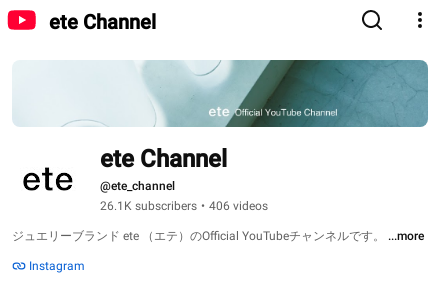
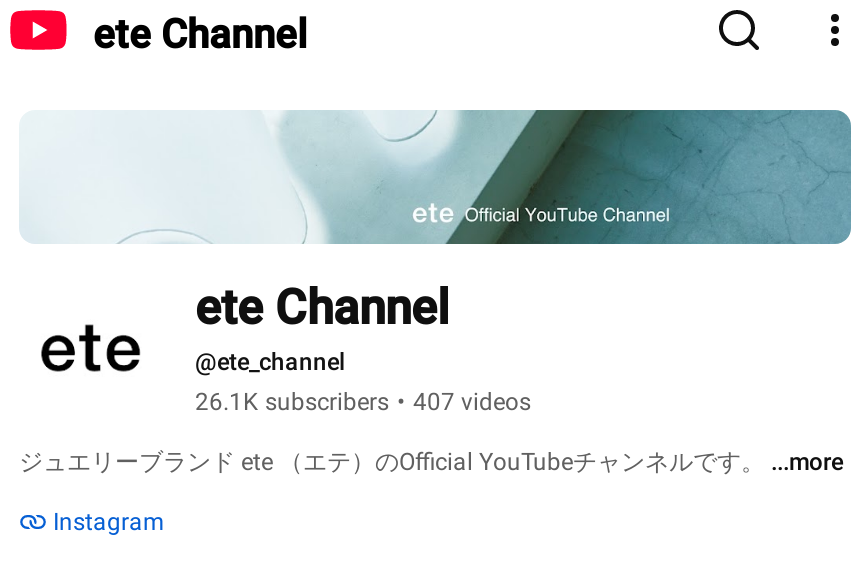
[100,199,268,213] 26.1K subscribers • 406 videos -> [195,388,531,416] 26.1K subscribers • 407 videos

